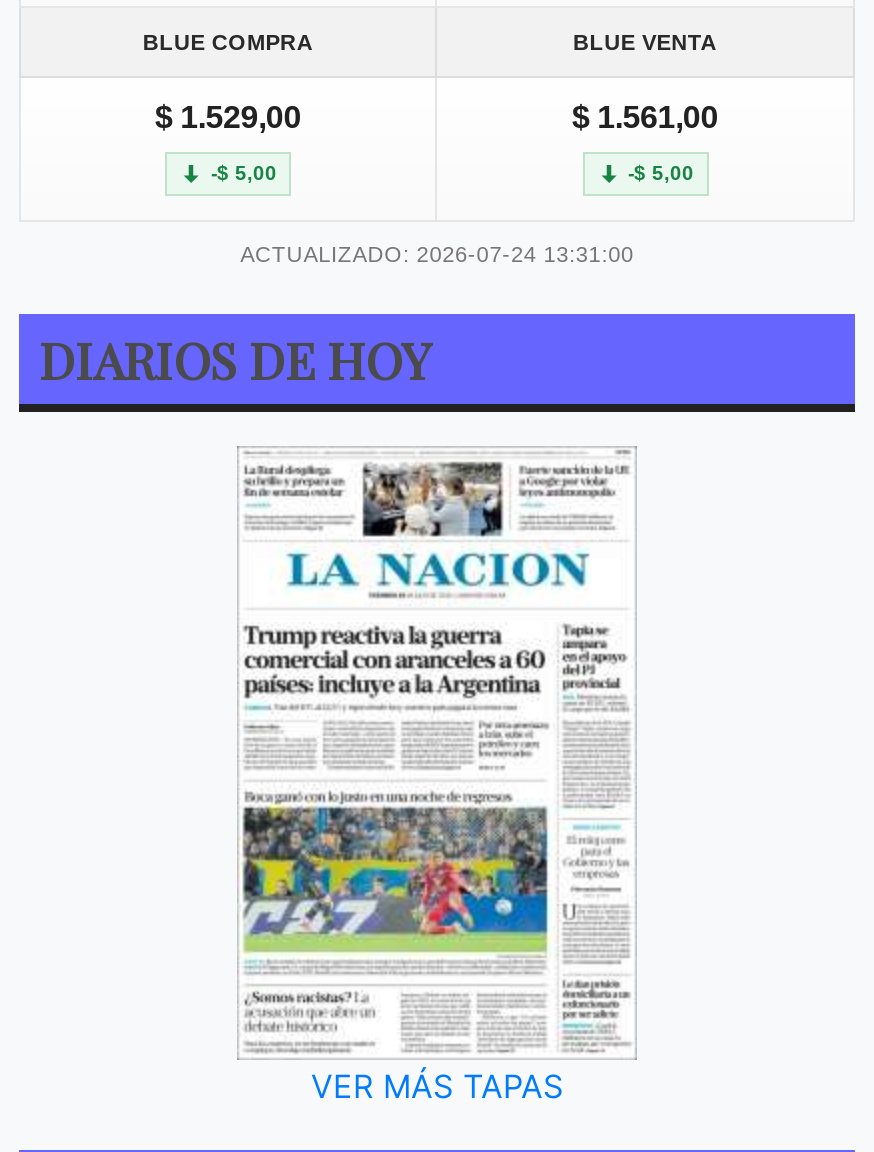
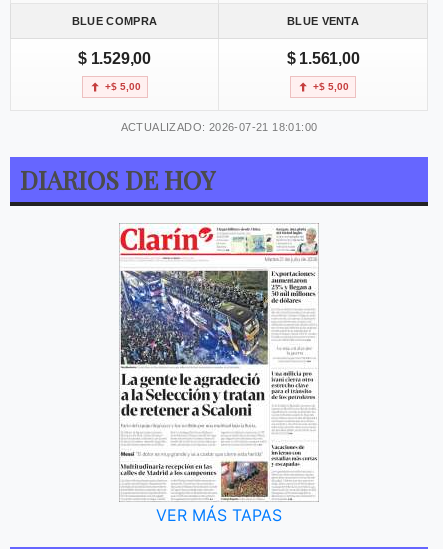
[211,163,277,185] -$ 5,00 -> [104,81,140,92] +$ 5,00
[628,163,694,185] -$ 5,00 -> [313,81,349,92] +$ 5,00
[240,243,634,267] ACTUALIZADO: 2026-07-24 13:31:00 -> [121,121,317,133] ACTUALIZADO: 2026-07-21 18:01:00
[239,450,631,1054] [image] -> [119,227,319,500] [image]

